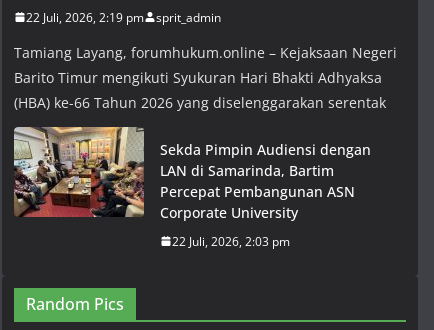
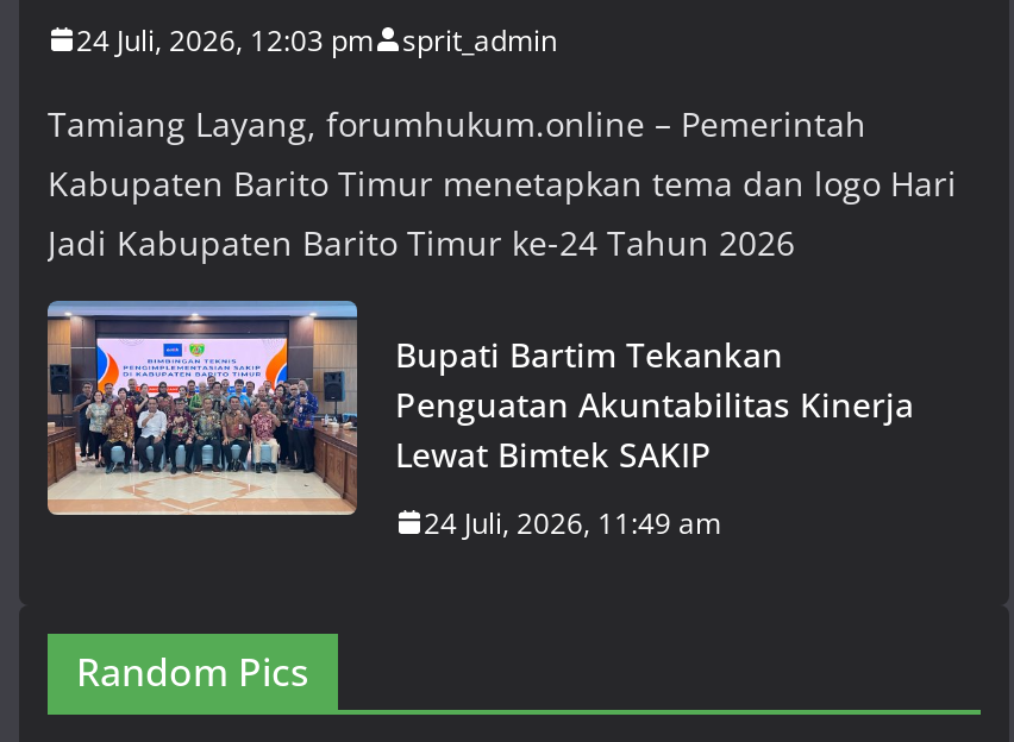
[26,8,221,25] 22 Juli, 2026, 2:19 pm sprit_admin -> [76,19,557,59] 24 Juli, 2026, 12:03 pm sprit_admin
[14,42,397,111] Tamiang Layang, forumhukum.online – Kejaksaan Negeri | Barito Timur mengikuti Syukuran Hari Bhakti Adhyaksa | (HBA) ke-66 Tahun 2026 yang diselenggarakan serentak -> [48,100,957,264] Tamiang Layang, forumhukum.online – Pemerintah | Kabupaten Barito Timur menetapkan tema dan logo Hari | Jadi Kabupaten Barito Timur ke-24 Tahun 2026
[13,139,371,221] [image] | Sekda Pimpin Audiensi dengan | LAN di Samarinda, Bartim | Percepat Pembangunan ASN | Corporate University -> [45,298,914,517] [image] | Bupati Bartim Tekankan | Penguatan Akuntabilitas Kinerja | Lewat Bimtek SAKIP
[172,232,290,249] 22 Juli, 2026, 2:03 pm -> [424,502,721,542] 24 Juli, 2026, 11:49 am

